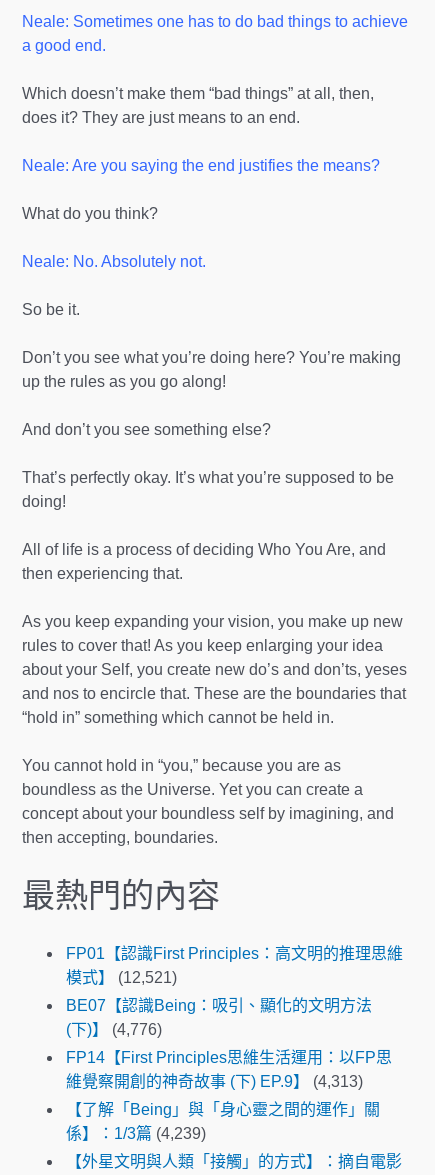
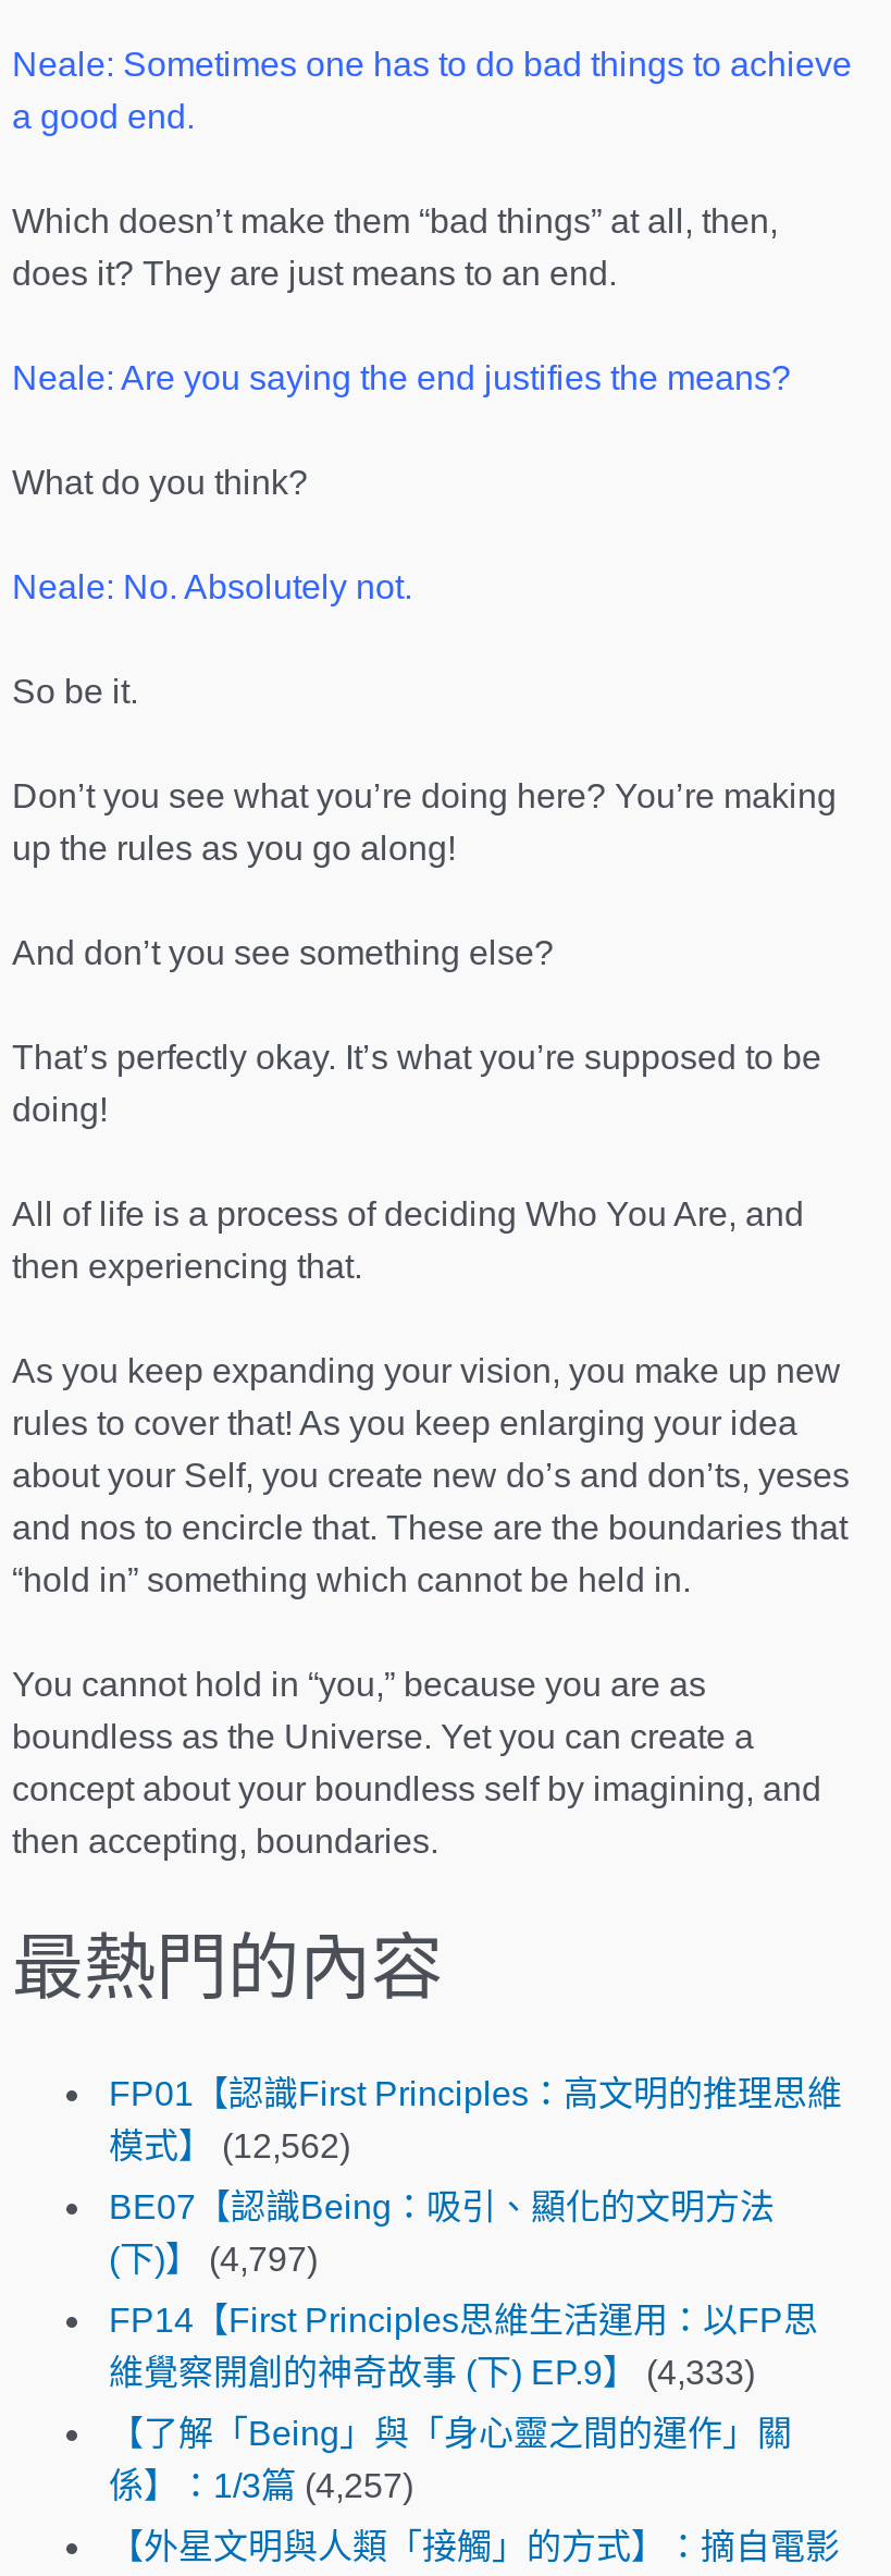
[66,969,177,986] 模式】 (12,521) -> [109,2127,350,2164] 模式】 (12,562)
[66,1021,162,1038] (下)】 (4,776) -> [109,2241,317,2278] (下)】 (4,797)
[66,1073,363,1090] 維覺察開創的神奇故事 (下) EP.9】 (4,313) -> [109,2354,755,2391] 維覺察開創的神奇故事 (下) EP.9】 (4,333)
[66,1125,206,1142] 係】：1/3篇 (4,239) -> [109,2468,413,2505] 係】：1/3篇 (4,257)

